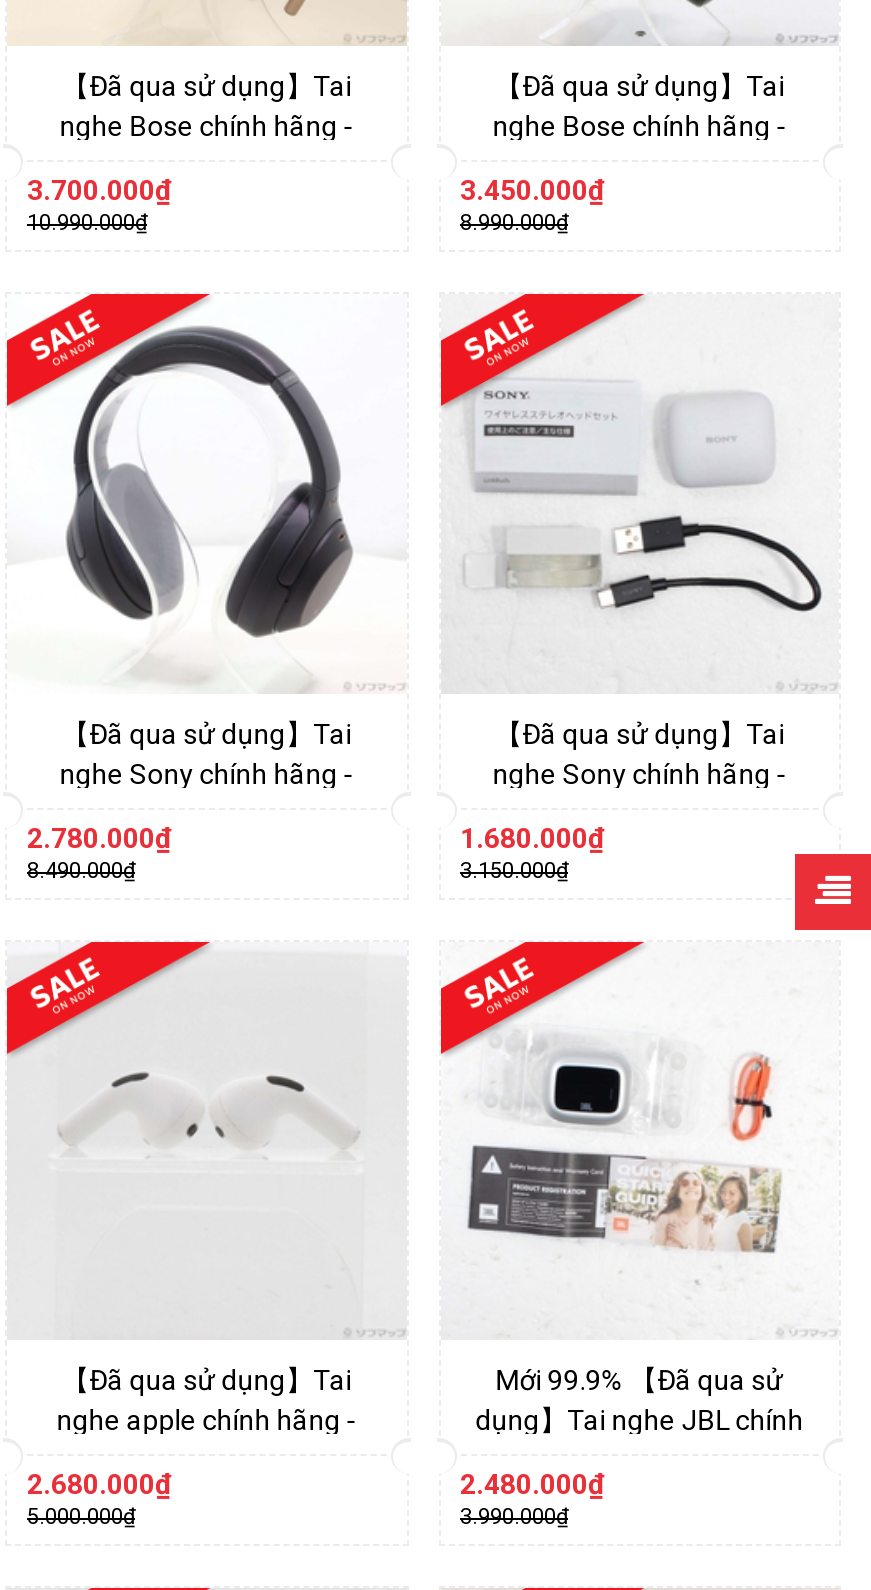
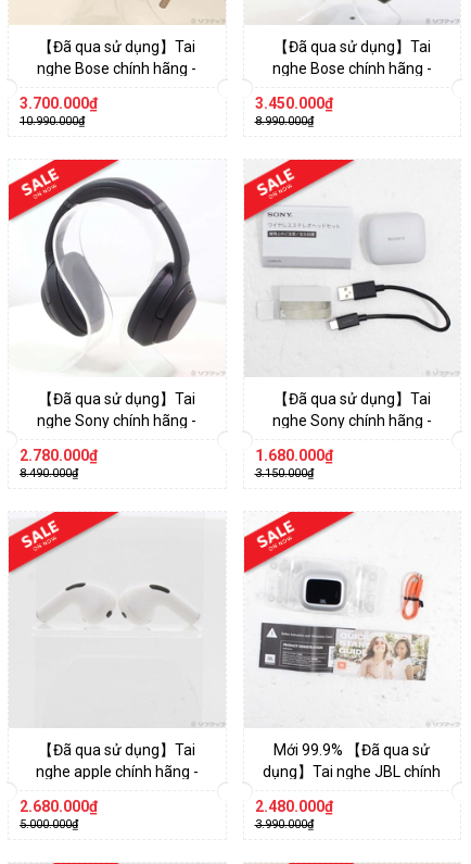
[793,852,865,932] [image] -> none

